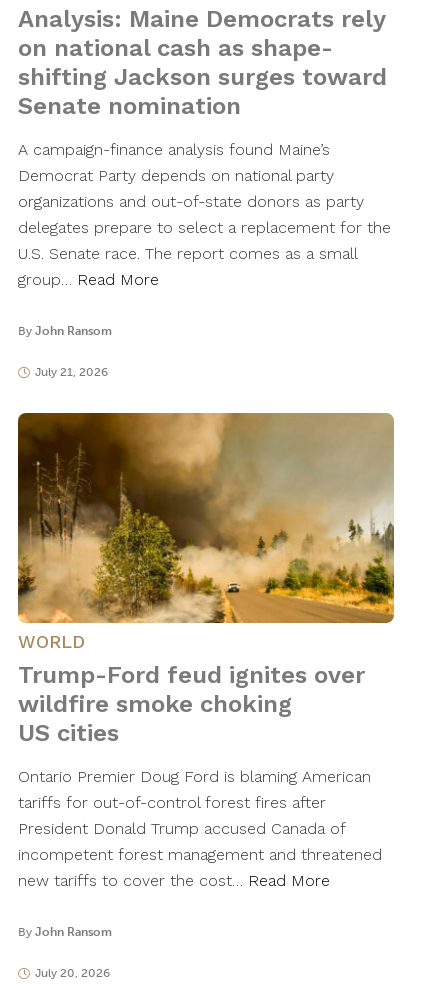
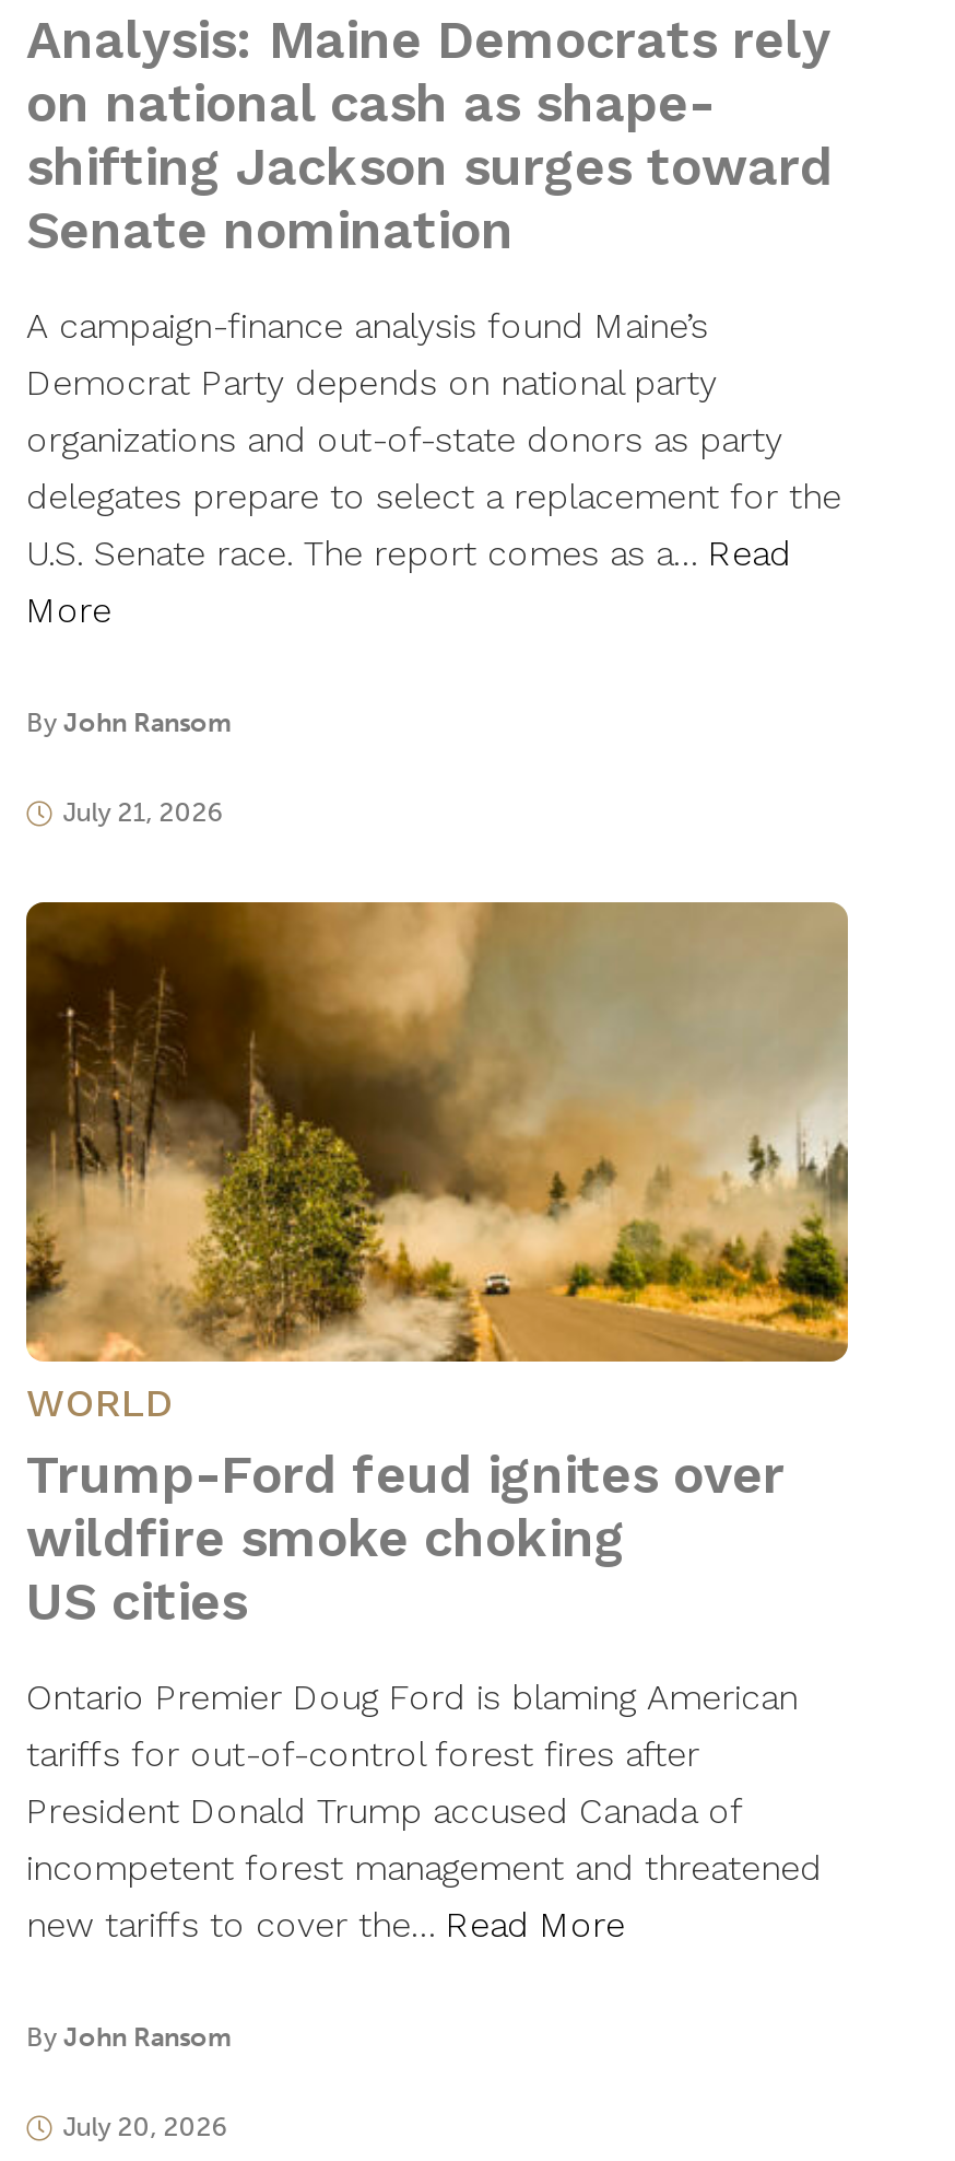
[18,244,357,289] U.S. Senate race. The report comes as a small | group… Read More -> [26,533,791,631] U.S. Senate race. The report comes as a… Read | More
[18,871,330,890] new tariffs to cover the cost… Read More -> [26,1904,625,1946] new tariffs to cover the… Read More

